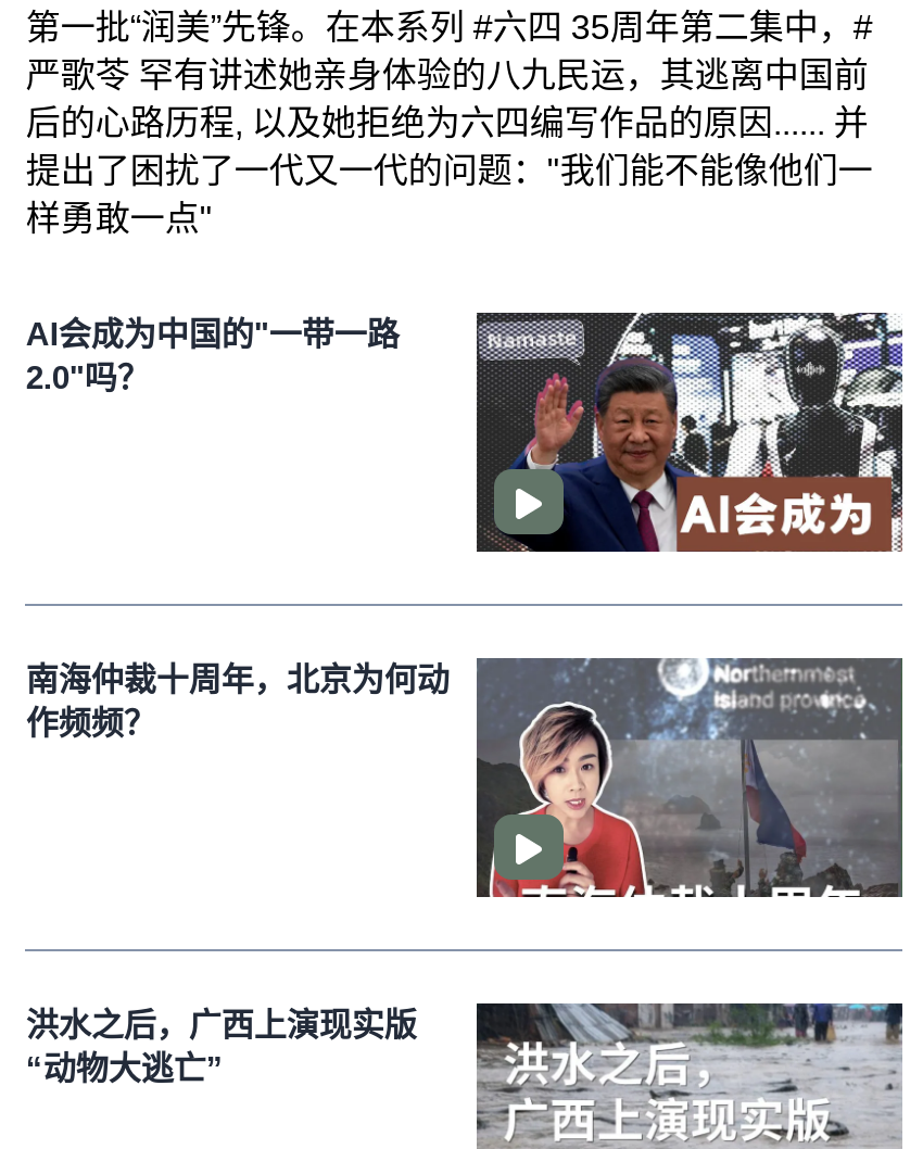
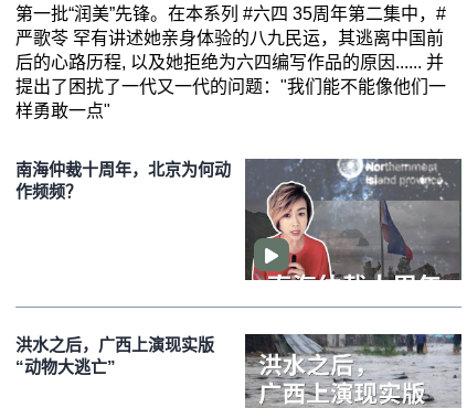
[26,311,905,554] [image] | AI会成为中国的"一带一路 | 2.0"吗？ -> none

